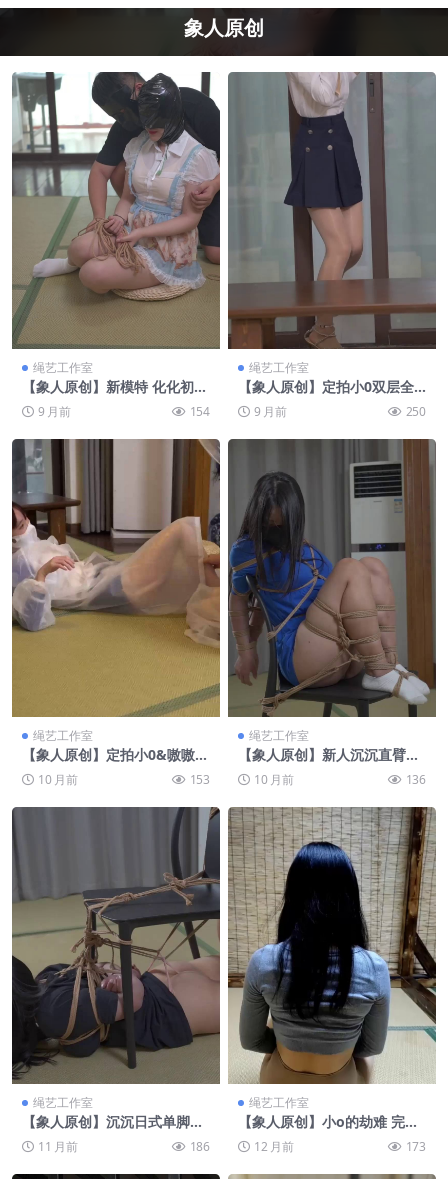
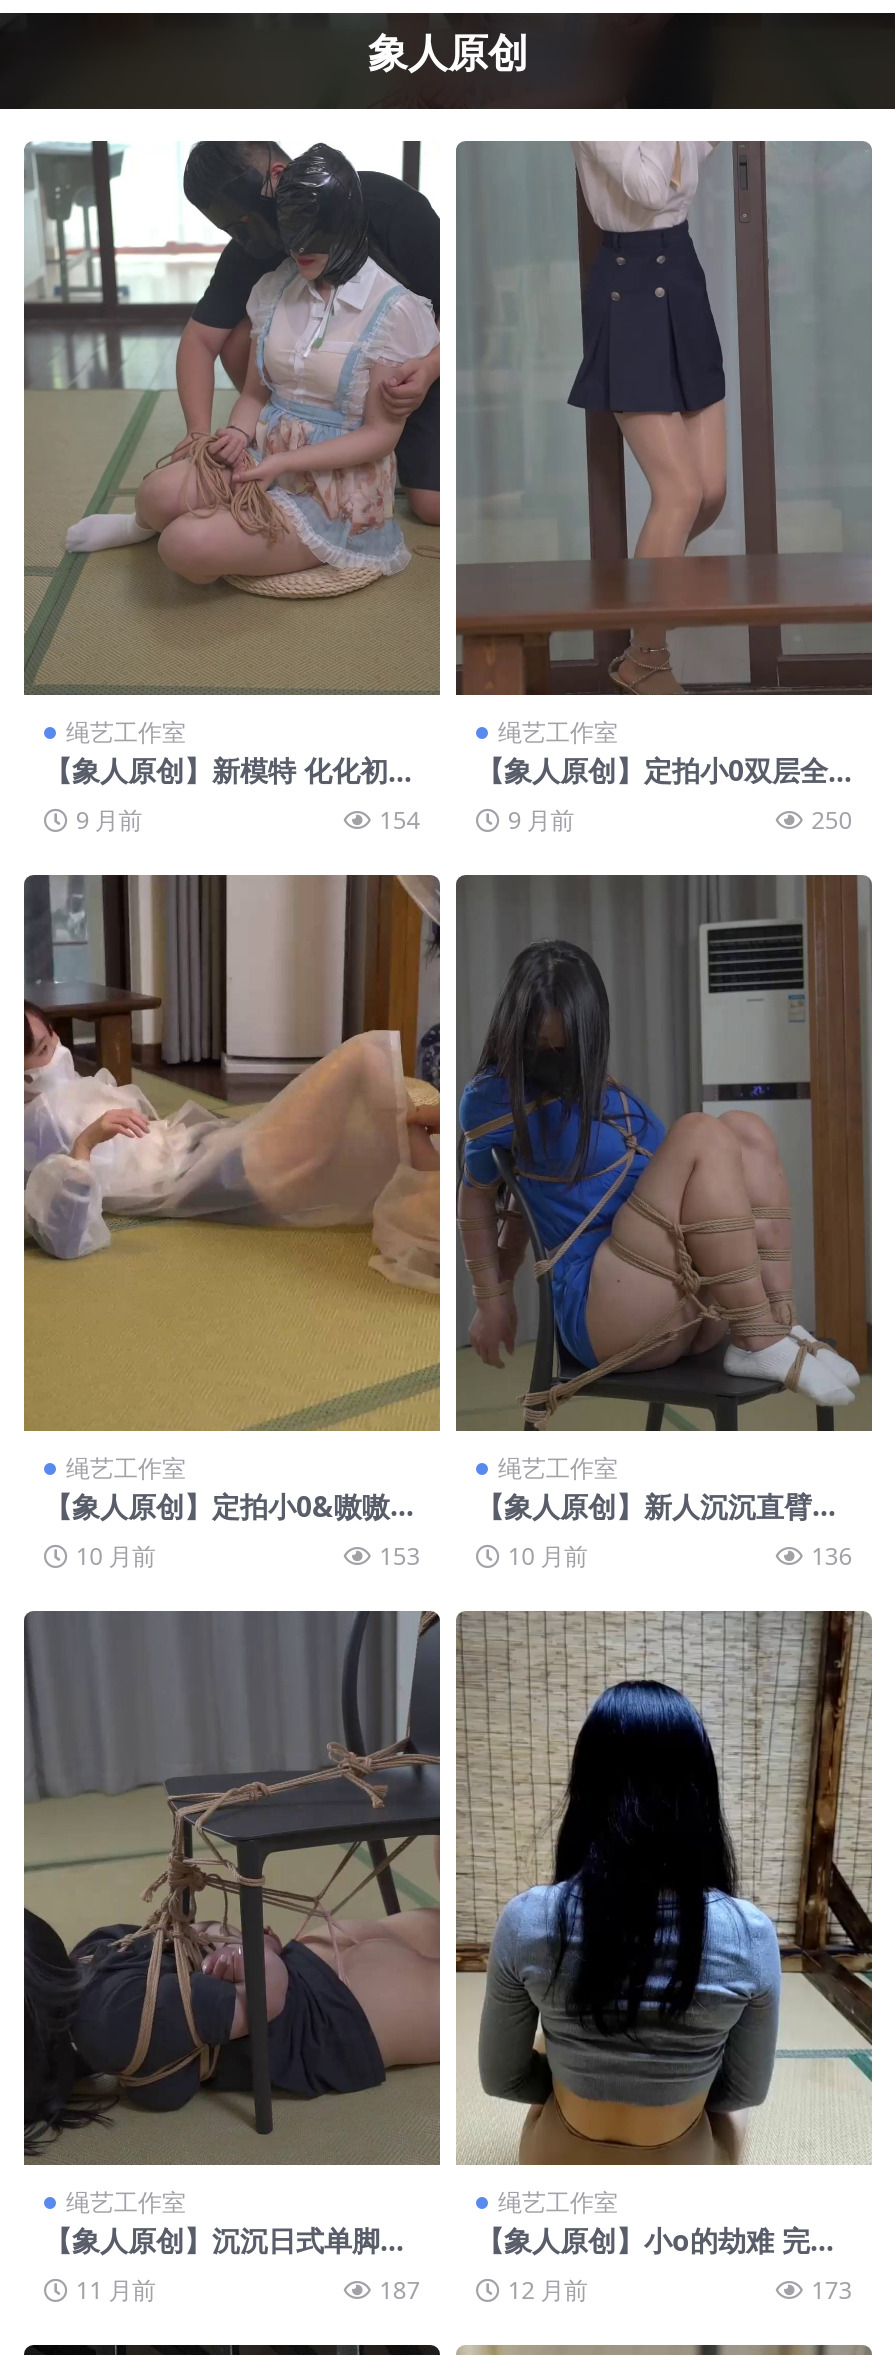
[190,1128,294,1155] 186 版 12 月前 -> [379,2253,588,2307] 187 版 12 月前

